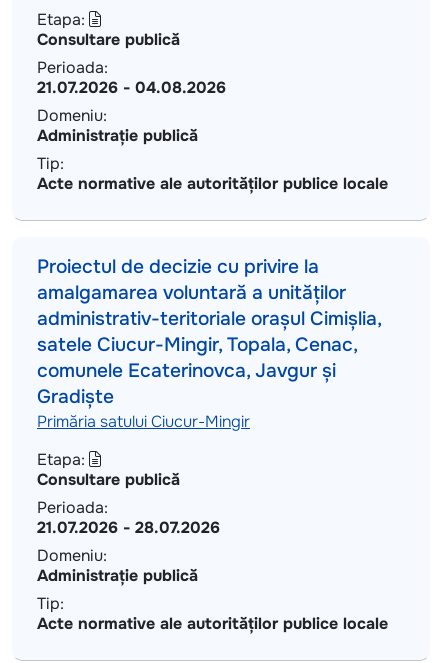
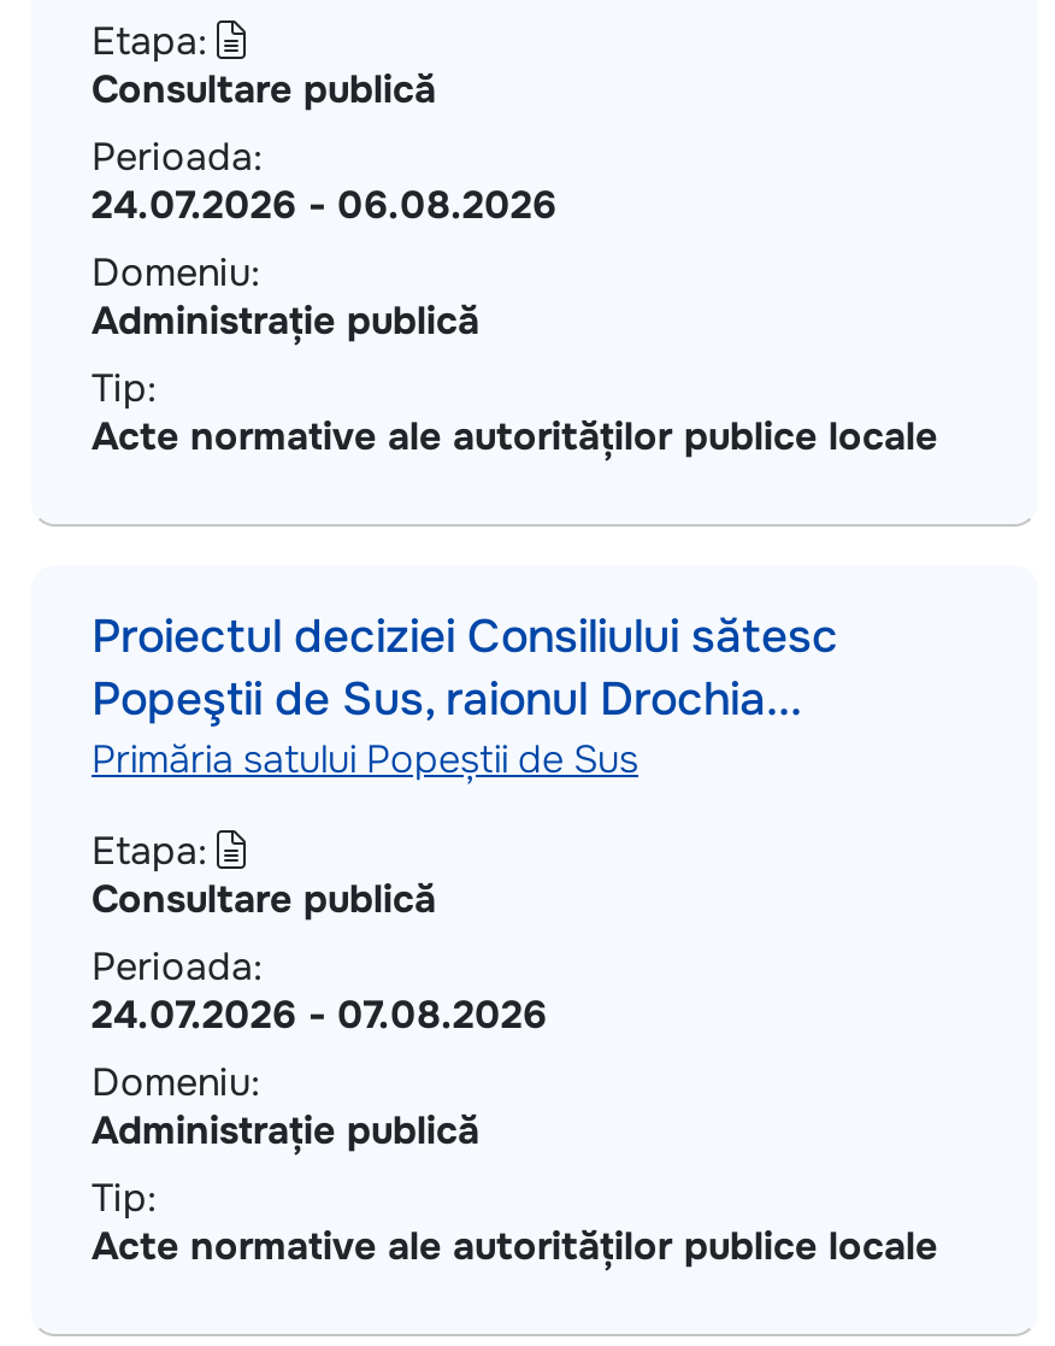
[37,77,226,98] 21.07.2026 - 04.08.2026 -> [92,180,556,230] 24.07.2026 - 06.08.2026
[37,254,381,432] Proiectul de decizie cu privire la | amalgamarea voluntară a unităților | administrativ-teritoriale orașul Cimișlia, | satele Ciucur-Mingir, Topala, Cenac, | comunele Ecaterinovca, Javgur și | Gradiște | Primăria satului Ciucur-Mingir -> [92,606,838,784] Proiectul deciziei Consiliului sătesc | Popeştii de Sus, raionul Drochia... | Primăria satului Popeștii de Sus
[37,517,220,538] 21.07.2026 - 28.07.2026 -> [92,989,547,1040] 24.07.2026 - 07.08.2026

